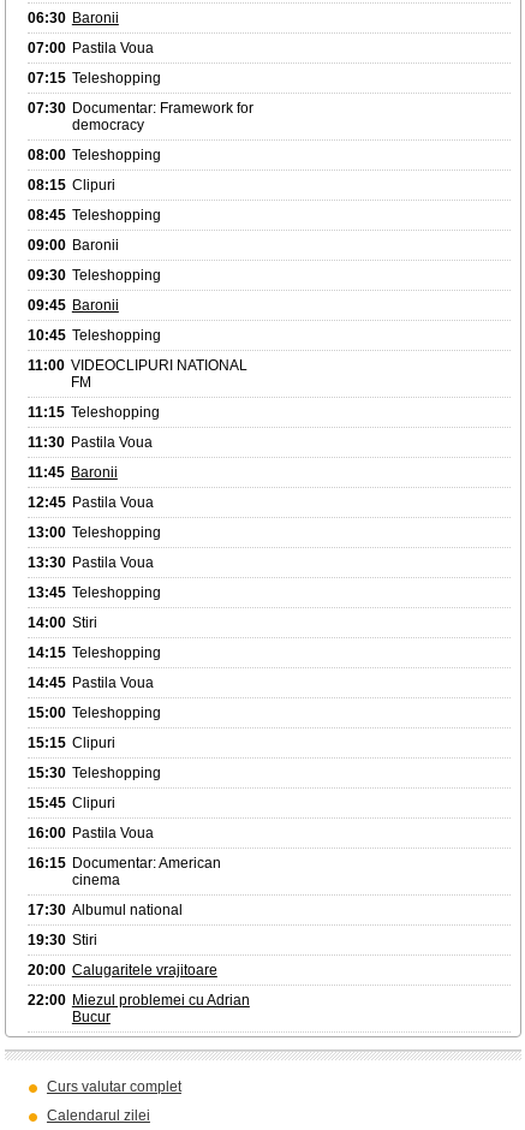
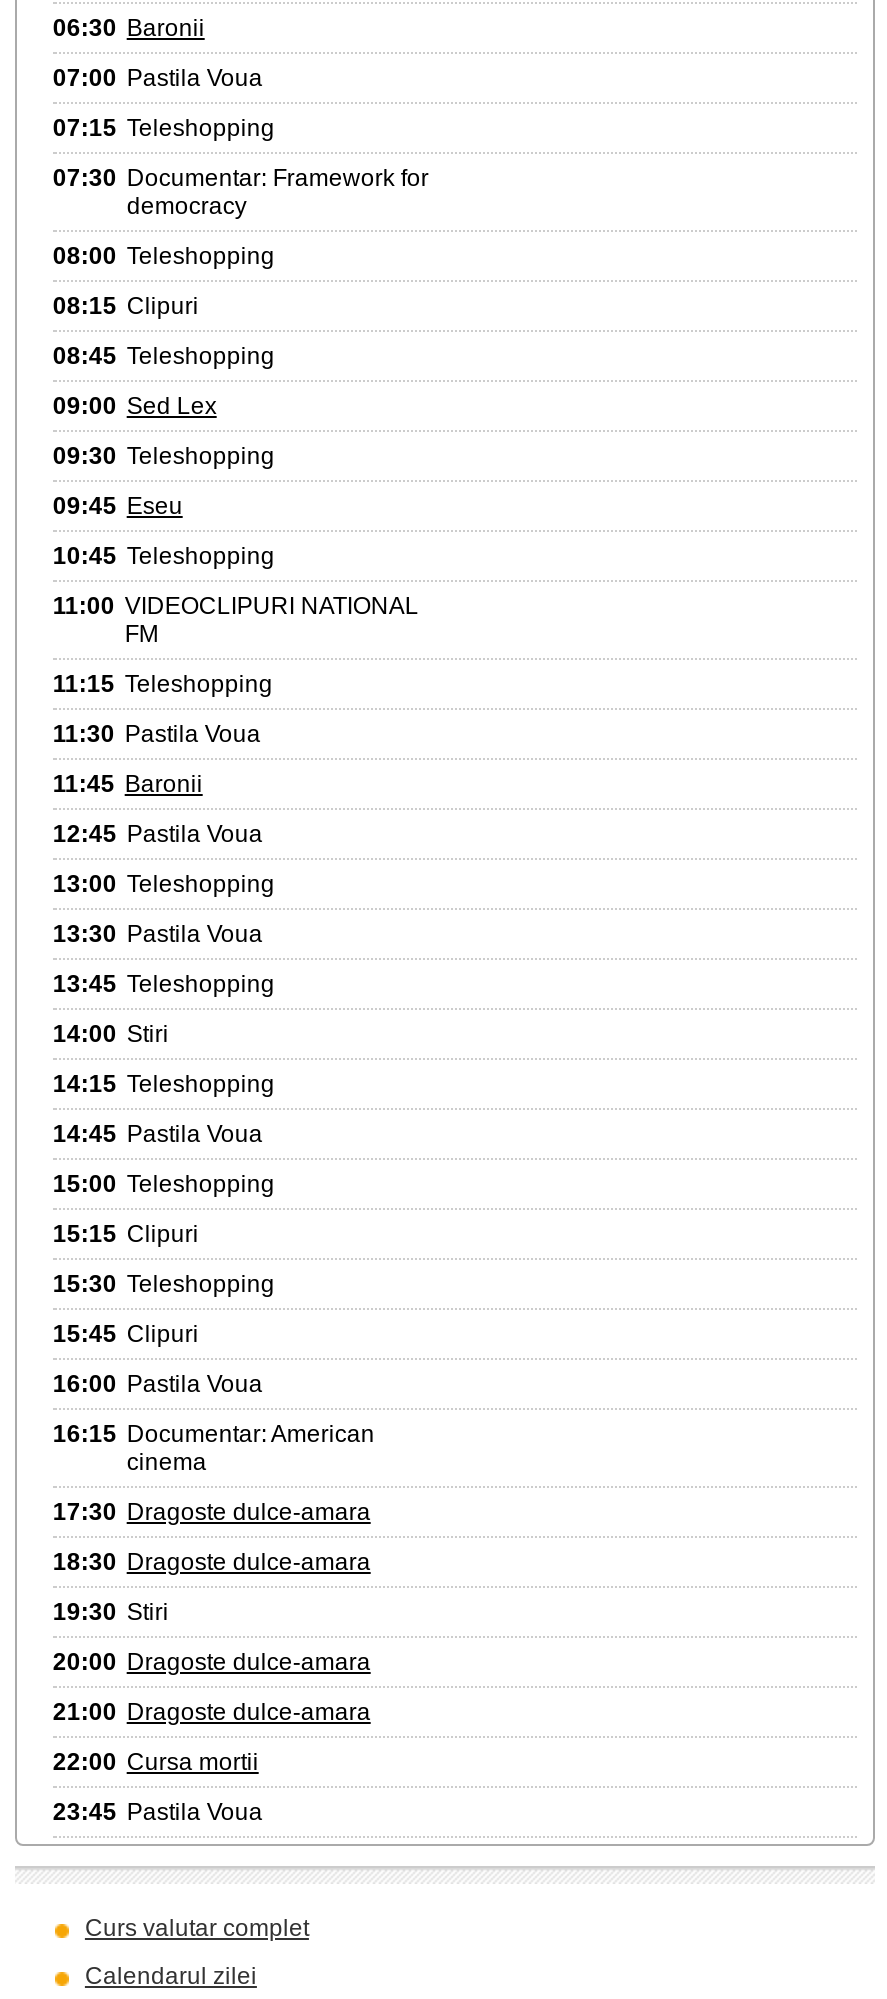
[27,237,119,254] 09:00 Baronii -> [53,392,217,420] 09:00 Sed Lex
[27,297,119,314] 09:45 Baronii -> [53,492,183,520] 09:45 Eseu
[27,902,182,918] 17:30 Albumul national -> [53,1498,371,1576] 17:30 Dragoste dulce-amara | 18:30 Dragoste dulce-amara
[27,962,250,1025] 20:00 Calugaritele vrajitoare | 22:00 Miezul problemei cu Adrian | Bucur -> [53,1648,371,1826] 20:00 Dragoste dulce-amara | 21:00 Dragoste dulce-amara | 22:00 Cursa mortii | 23:45 Pastila Voua

